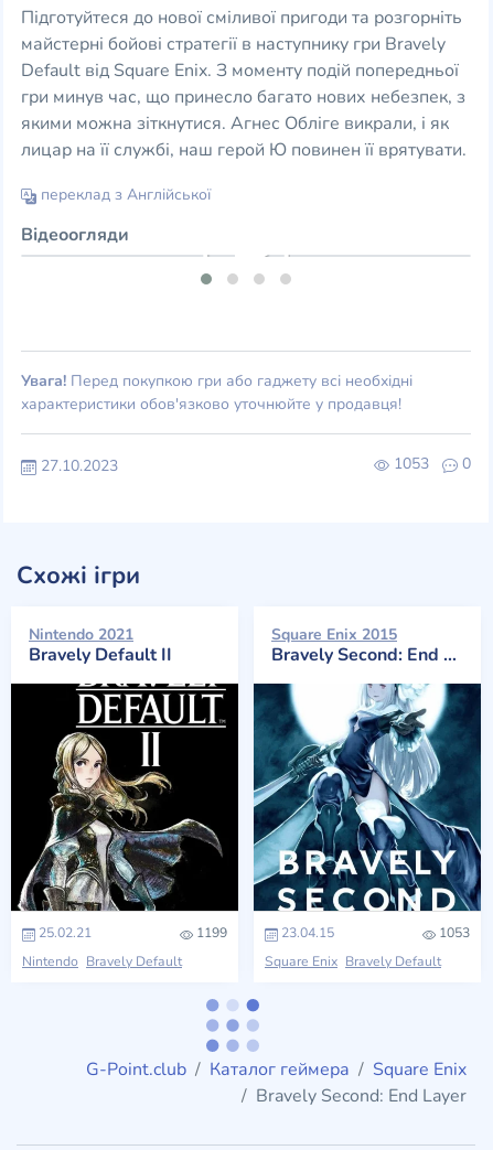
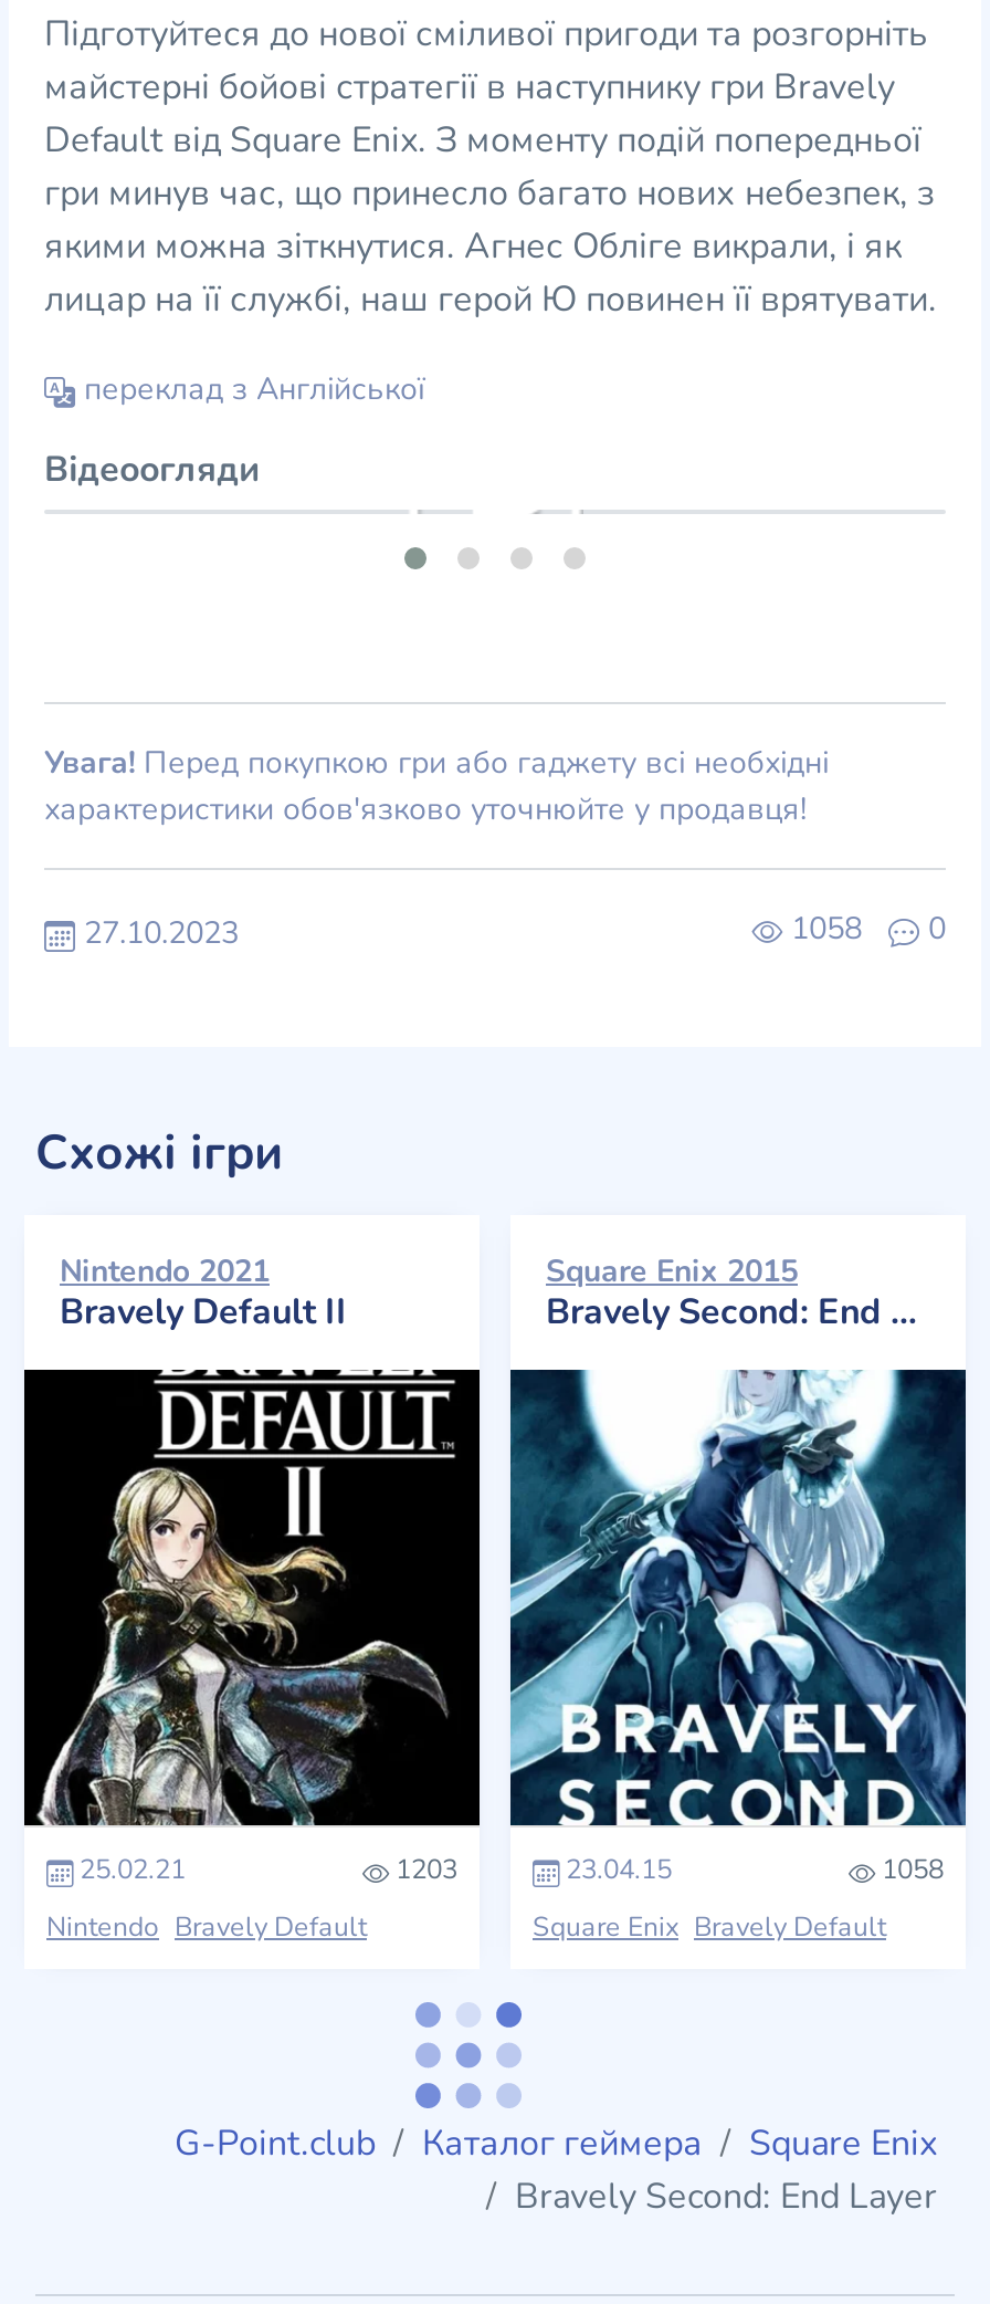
[389,453,471,474] 1053 0 -> [782,908,946,950] 1058 0
[193,924,227,942] 1199 -> [389,1852,457,1888] 1203
[436,924,470,942] 1053 -> [875,1852,944,1888] 1058

